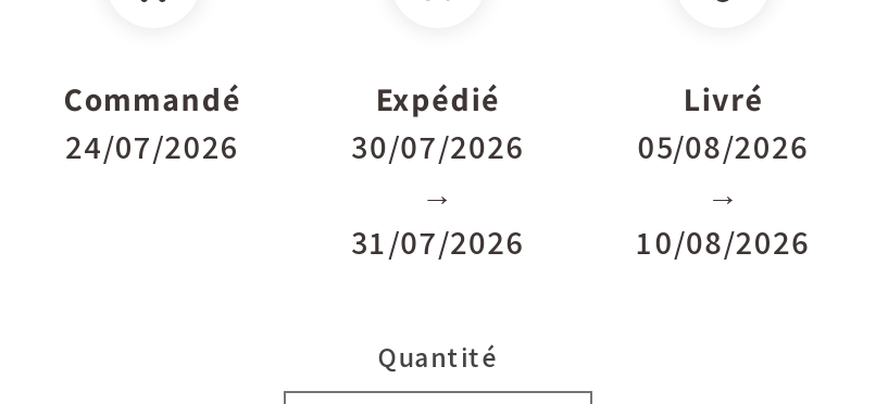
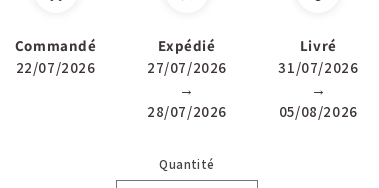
[66,125,240,167] 24/07/2026 -> [16,58,96,77] 22/07/2026
[351,125,525,167] 30/07/2026 -> [147,58,227,77] 27/07/2026
[638,125,809,167] 05/08/2026 -> [278,58,358,77] 31/07/2026
[351,221,525,262] 31/07/2026 -> [147,102,227,121] 28/07/2026
[636,221,810,262] 10/08/2026 -> [279,102,358,121] 05/08/2026

